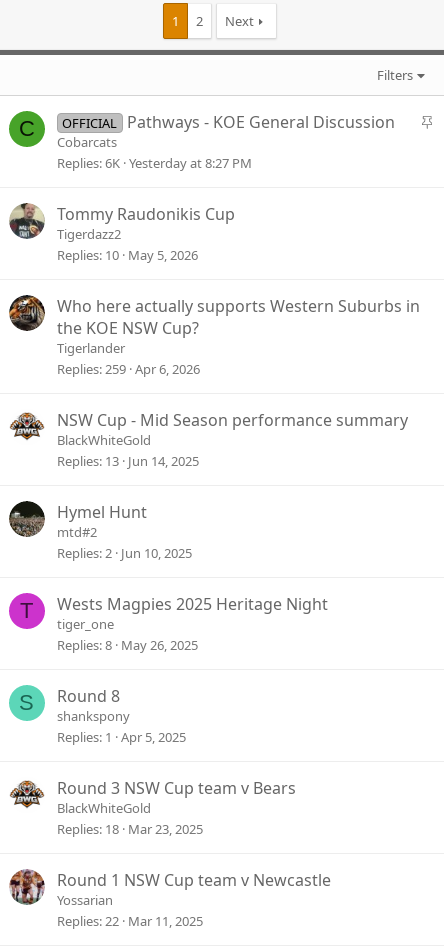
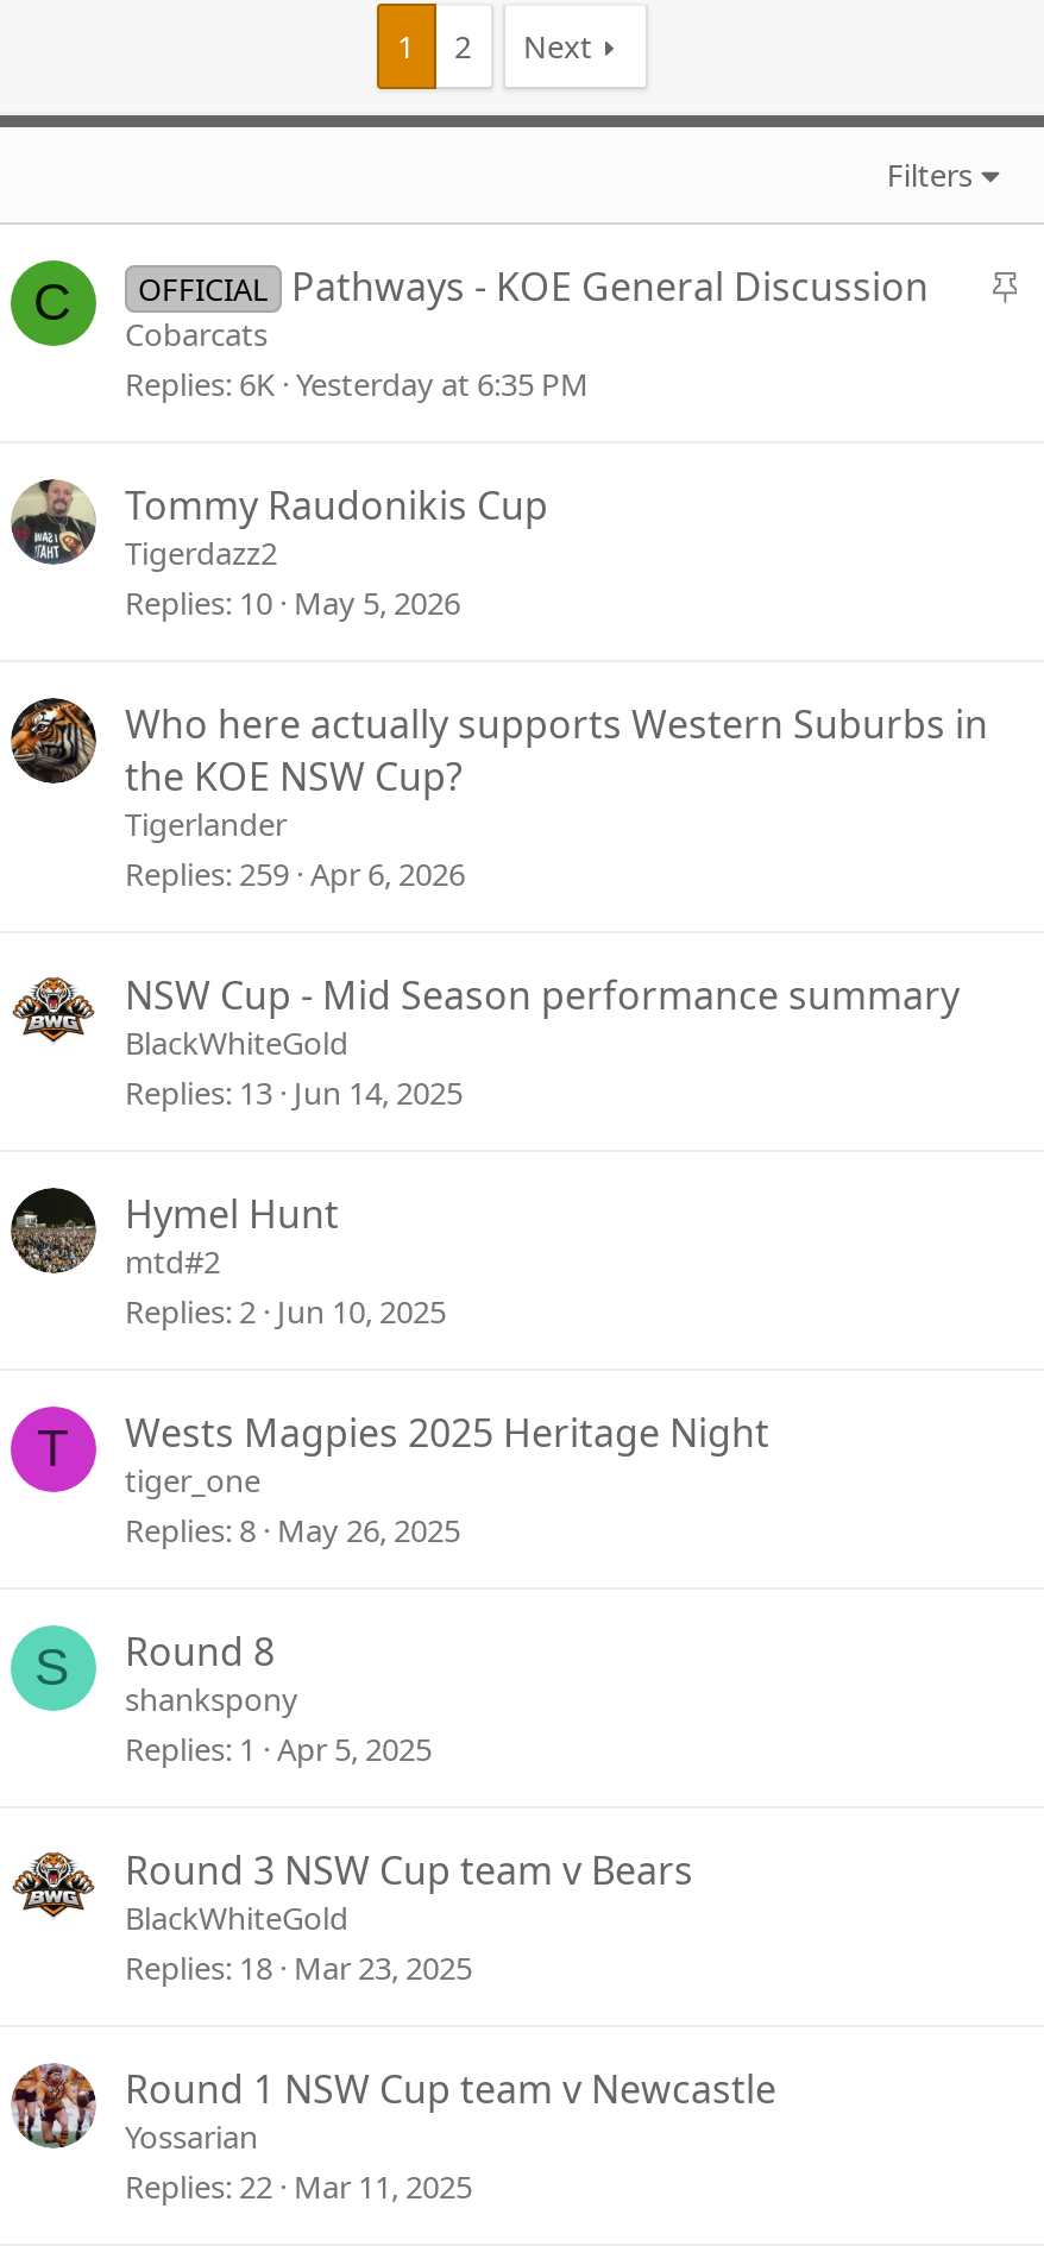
[57,154,252,172] Replies 6K Yesterday at 8:27 PM -> [125,363,589,405] Replies 6K Yesterday at 6:35 PM

